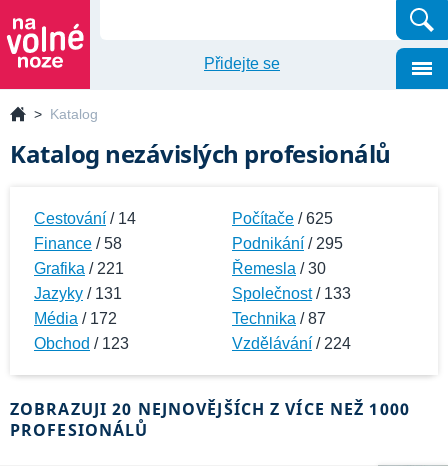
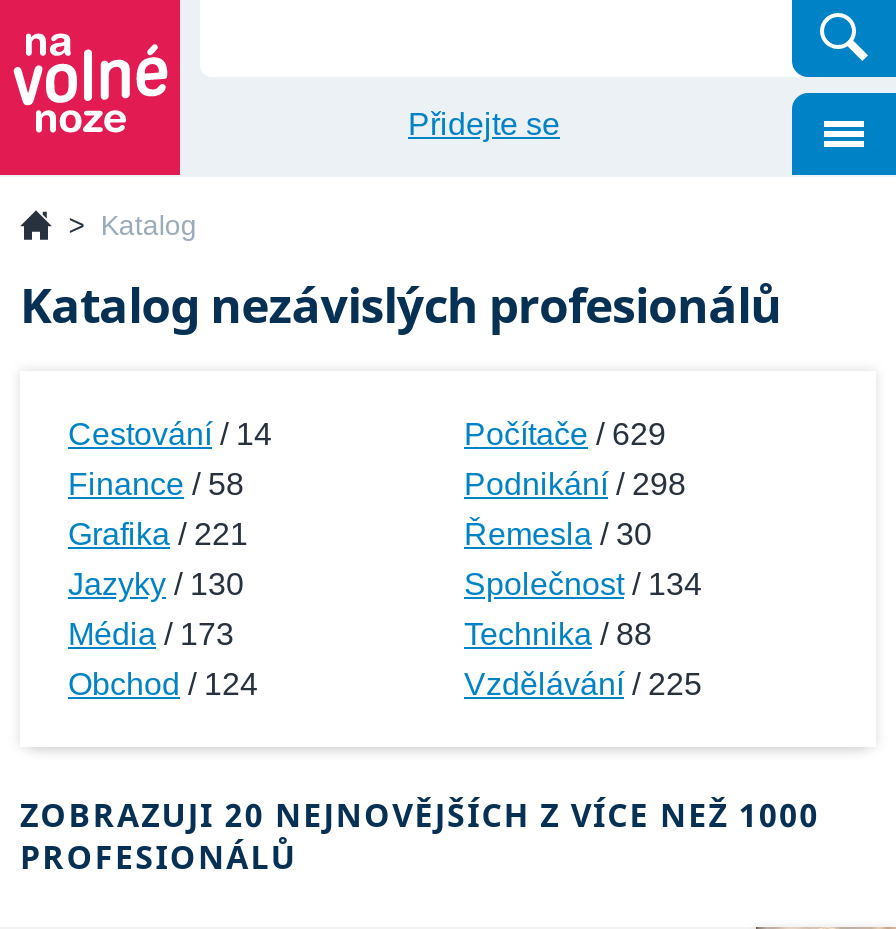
[232,210,333,227] Počítače / 625 -> [464,417,666,451] Počítače / 629
[232,235,343,252] Podnikání / 295 -> [464,467,686,501] Podnikání / 298
[34,285,122,302] Jazyky / 131 -> [68,567,244,601] Jazyky / 130
[232,285,351,302] Společnost / 133 -> [464,567,702,601] Společnost / 134
[34,310,117,327] Média / 172 -> [68,617,234,651] Média / 173
[232,310,326,327] Technika / 87 -> [464,617,652,651] Technika / 88
[34,335,129,352] Obchod / 123 -> [68,667,258,701] Obchod / 124
[232,335,351,352] Vzdělávání / 224 -> [464,667,702,701] Vzdělávání / 225

